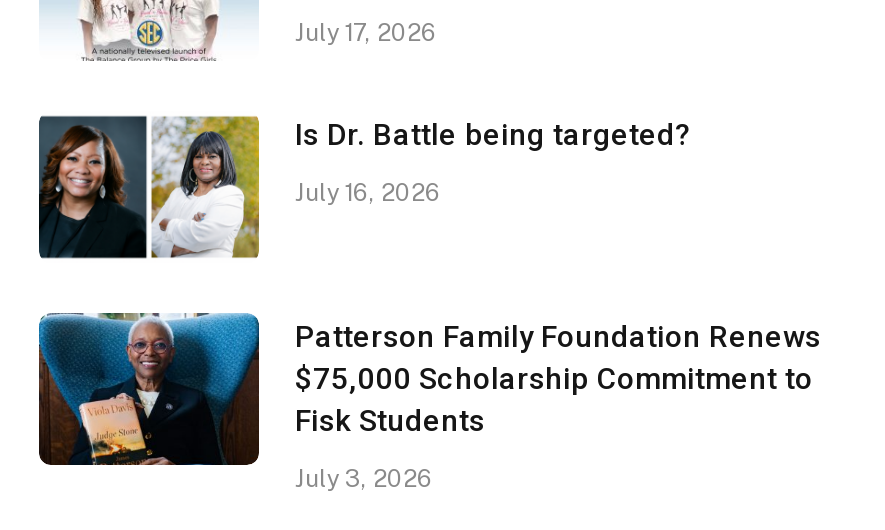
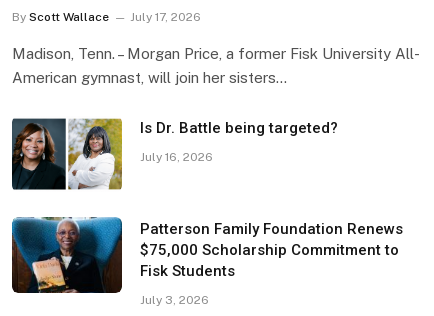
none -> [12,10,109,24] By Scott Wallace
none -> [12,45,420,86] Madison, Tenn. – Morgan Price, a former Fisk University All- | American gymnast, will join her sisters…

